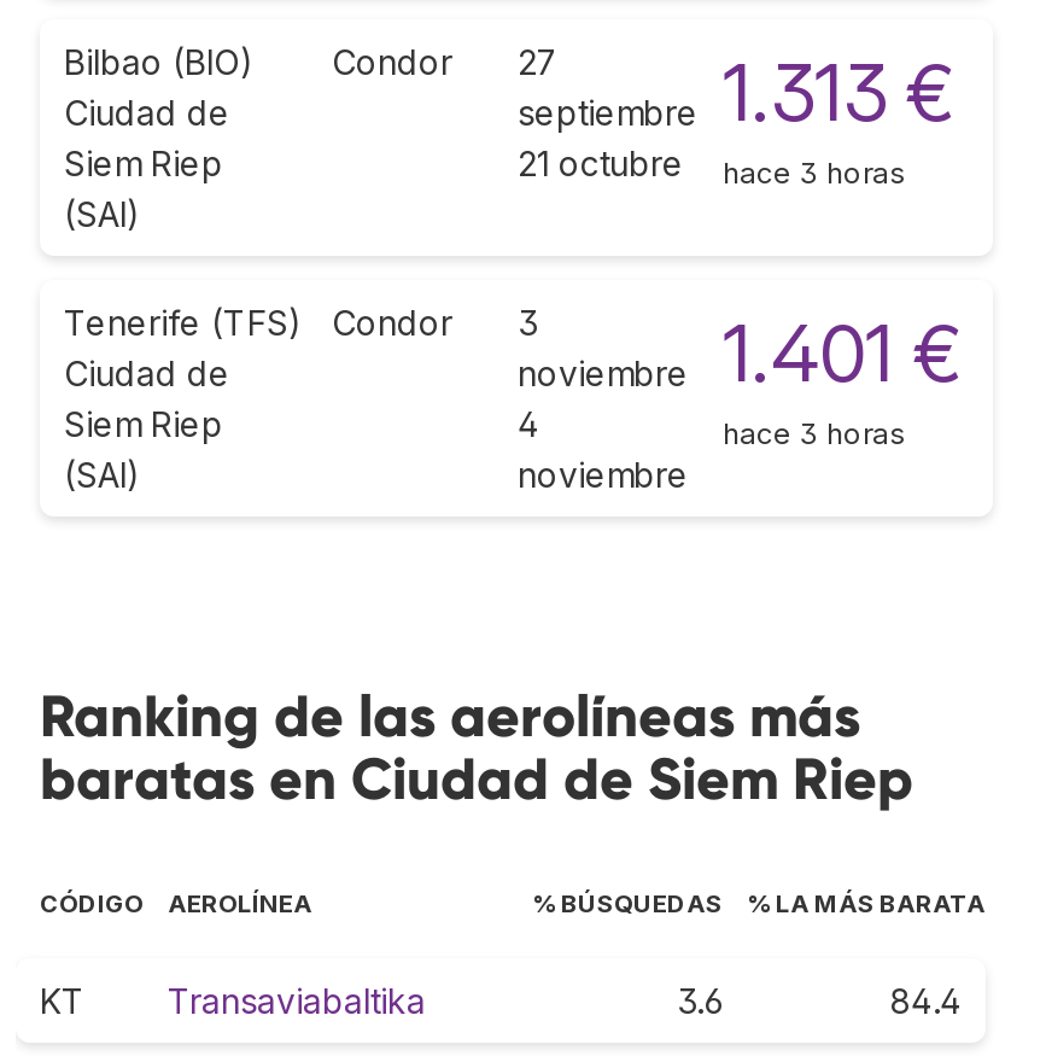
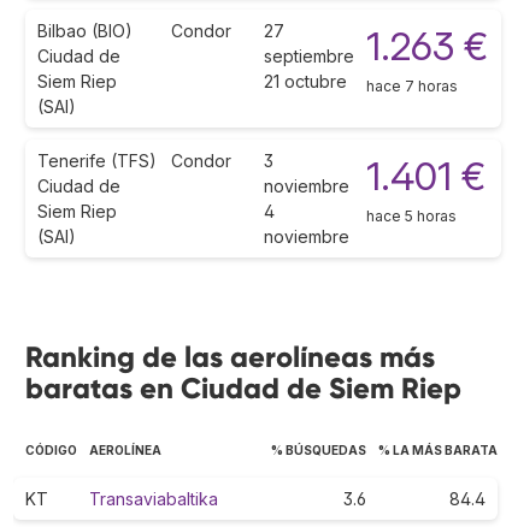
[518,45,954,139] septiembre 1.313 € -> [264,22,488,69] septiembre 1.263 €
[518,142,906,190] 21 octubre hace 3 horas -> [264,71,458,95] 21 octubre hace 7 horas
[723,414,906,451] hace 3 horas -> [366,207,457,225] hace 5 horas

